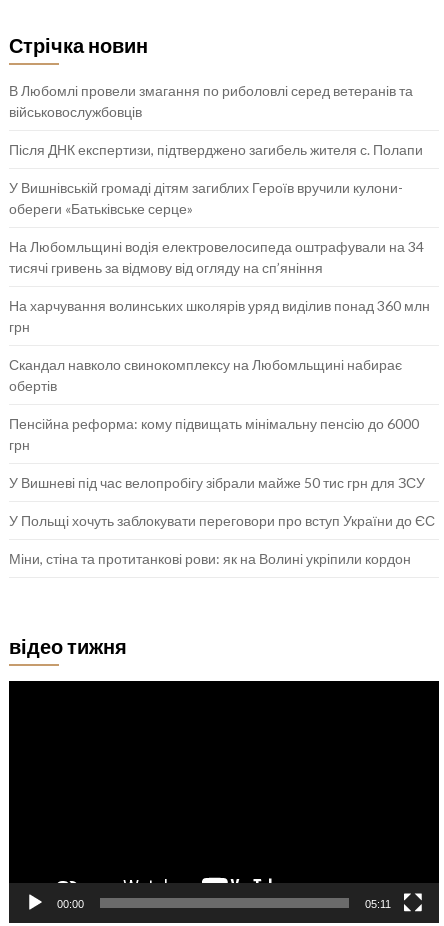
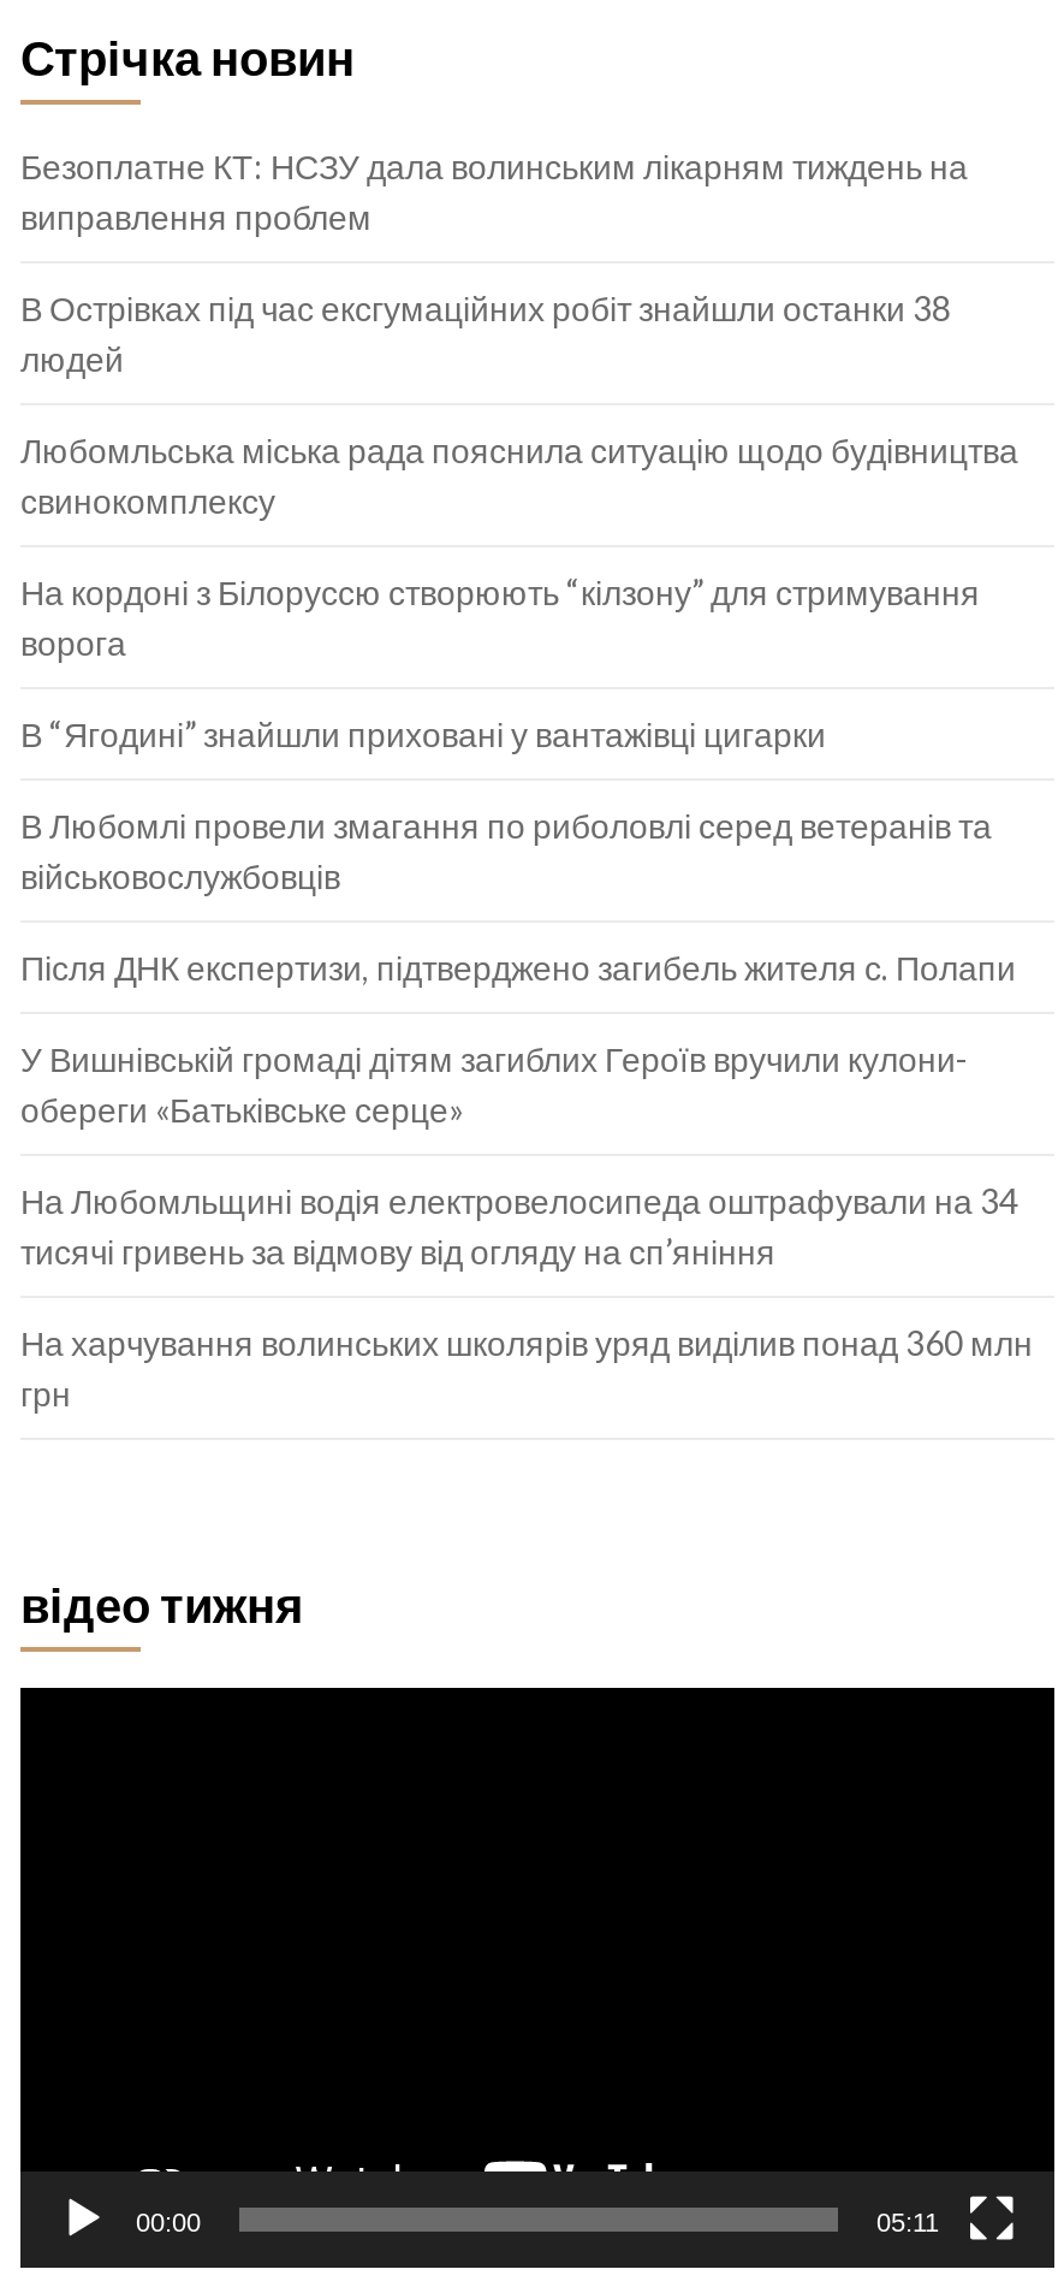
none -> [20,144,1018,753] Безоплатне КТ: НСЗУ дала волинським лікарням тиждень на | виправлення проблем | В Острівках під час ексгумаційних робіт знайшли останки 38 | людей | Любомльська міська рада пояснила ситуацію щодо будівництва | свинокомплексу | На кордоні з Білоруссю створюють “кілзону” для стримування | ворога | В “Ягодині” знайшли приховані у вантажівці цигарки
moved [9,82,430,335] -> [20,803,1033,1412]: В Любомлі провели змагання по риболовлі серед ветеранів та | військовослужбовців | Після ДНК експертизи, підтверджено загибель жителя с. Полапи | ... | На харчування волинських школярів уряд виділив понад 360 млн | грн
[9,356,435,567] Скандал навколо свинокомплексу на Любомльщині набирає | обертів | Пенсійна реформа: кому підвищать мінімальну пенсію до 6000 | грн | У Вишневі під час велопробігу зібрали майже 50 тис грн для ЗСУ | У Польщі хочуть заблокувати переговори про вступ України до ЄС | Міни, стіна та протитанкові рови: як на Волині укріпили кордон -> none

